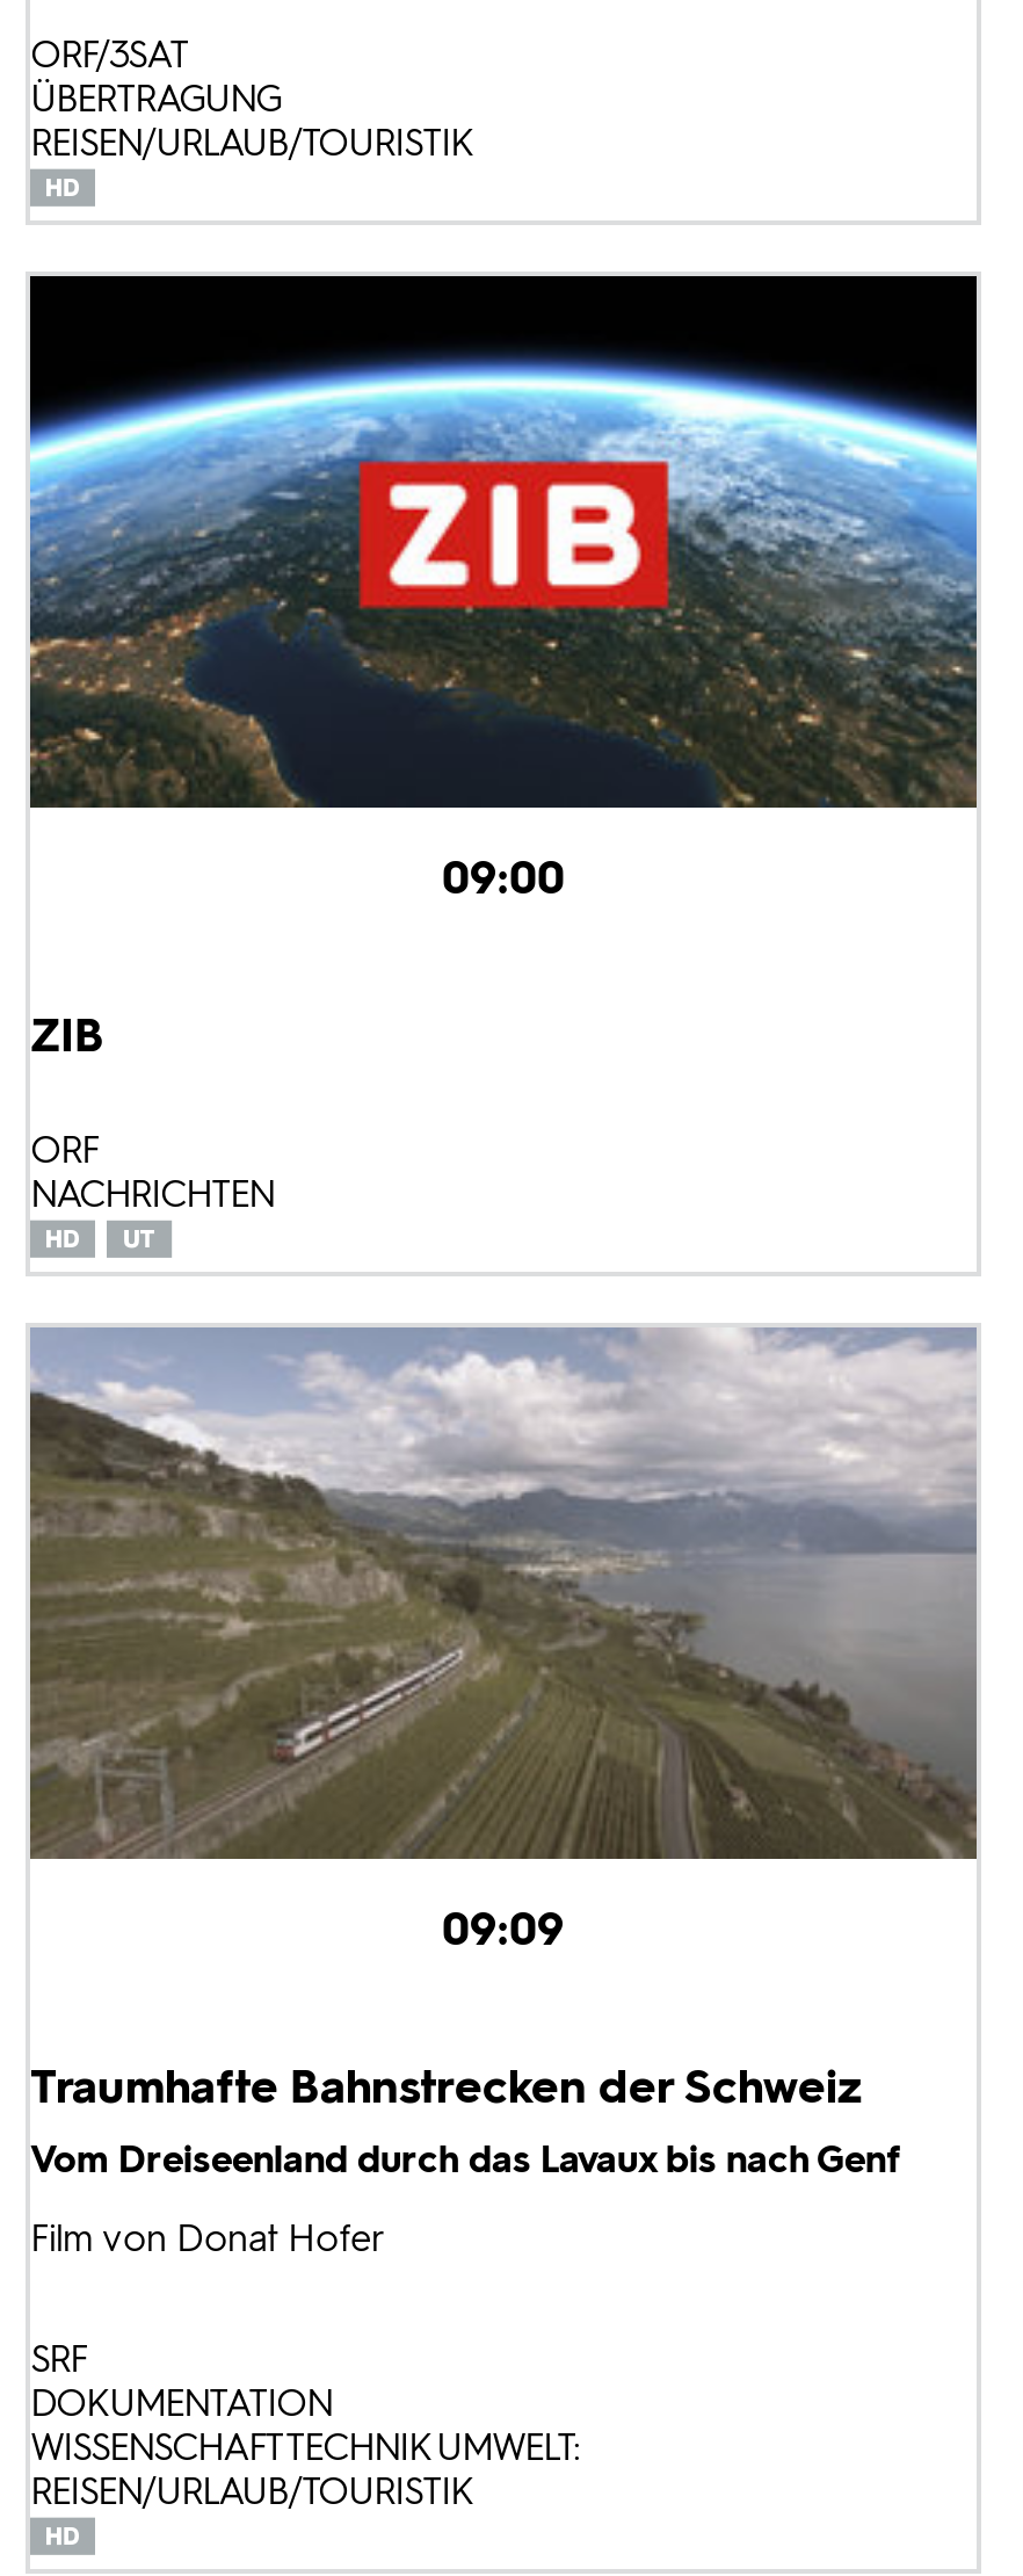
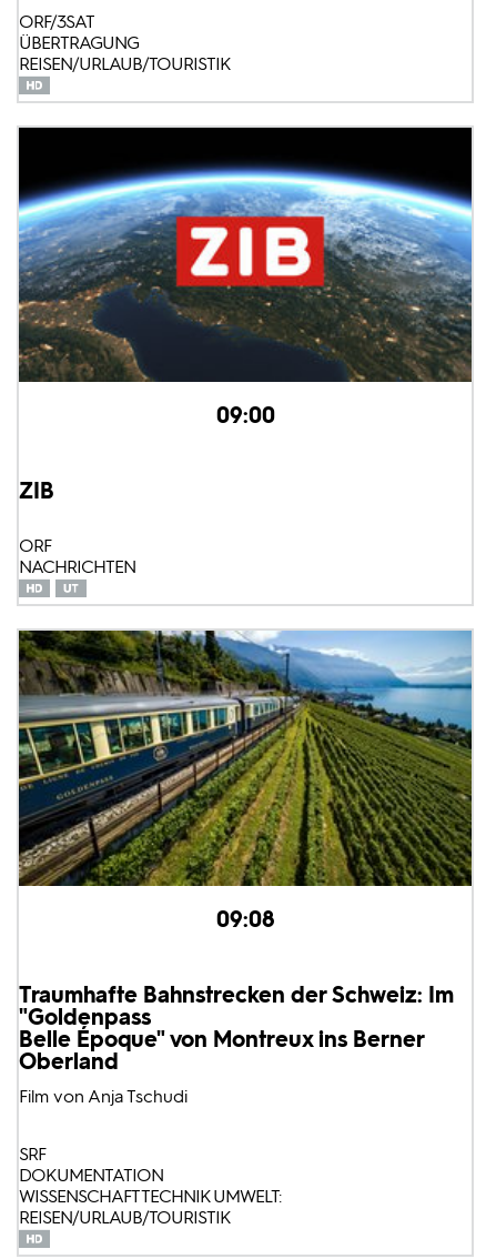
[30,1325,977,2262] [image] | 09:09 | Traumhafte Bahnstrecken der Schweiz | Vom Dreiseenland durch das Lavaux bis nach Genf | Film von Donat Hofer -> [18,629,473,1106] [image] | 09:08 | Traumhafte Bahnstrecken der Schweiz: Im | "Goldenpass | Belle Époque" von Montreux ins Berner | Oberland | Film von Anja Tschudi

